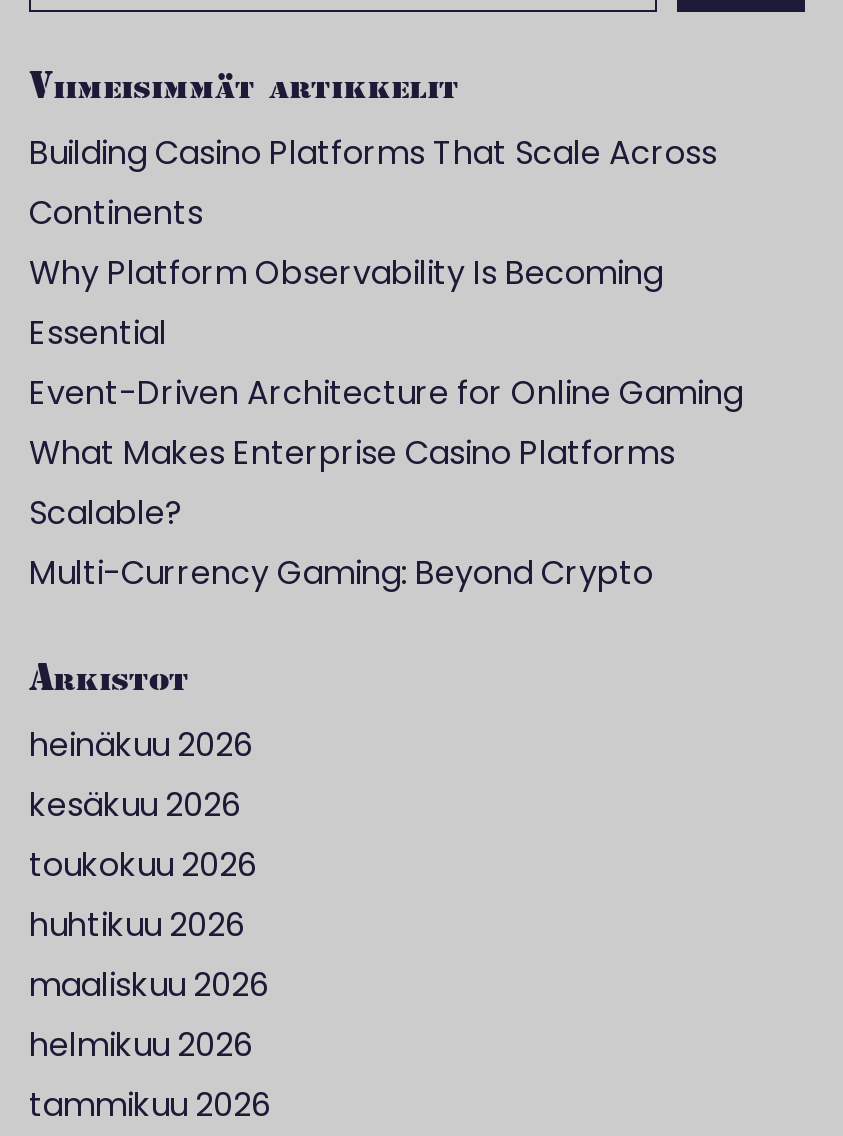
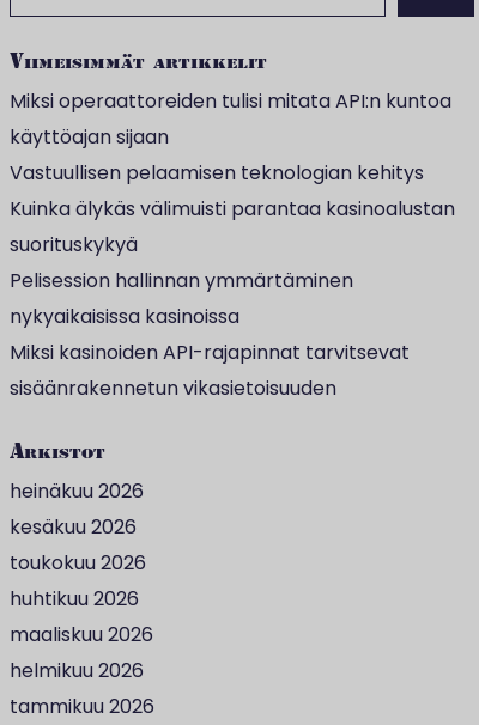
[29,130,743,596] Building Casino Platforms That Scale Across | Continents | Why Platform Observability Is Becoming | Essential | Event-Driven Architecture for Online Gaming | What Makes Enterprise Casino Platforms | Scalable? | Multi-Currency Gaming: Beyond Crypto -> [10,87,455,402] Miksi operaattoreiden tulisi mitata API:n kuntoa | käyttöajan sijaan | Vastuullisen pelaamisen teknologian kehitys | Kuinka älykäs välimuisti parantaa kasinoalustan | suorituskykyä | Pelisession hallinnan ymmärtäminen | nykyaikaisissa kasinoissa | Miksi kasinoiden API-rajapinnat tarvitsevat | sisäänrakennetun vikasietoisuuden

